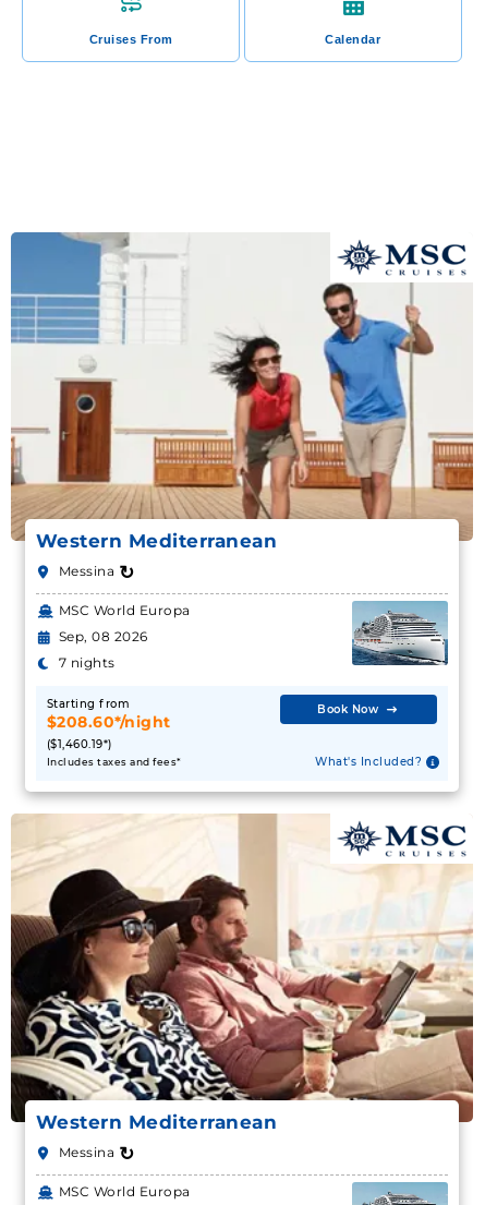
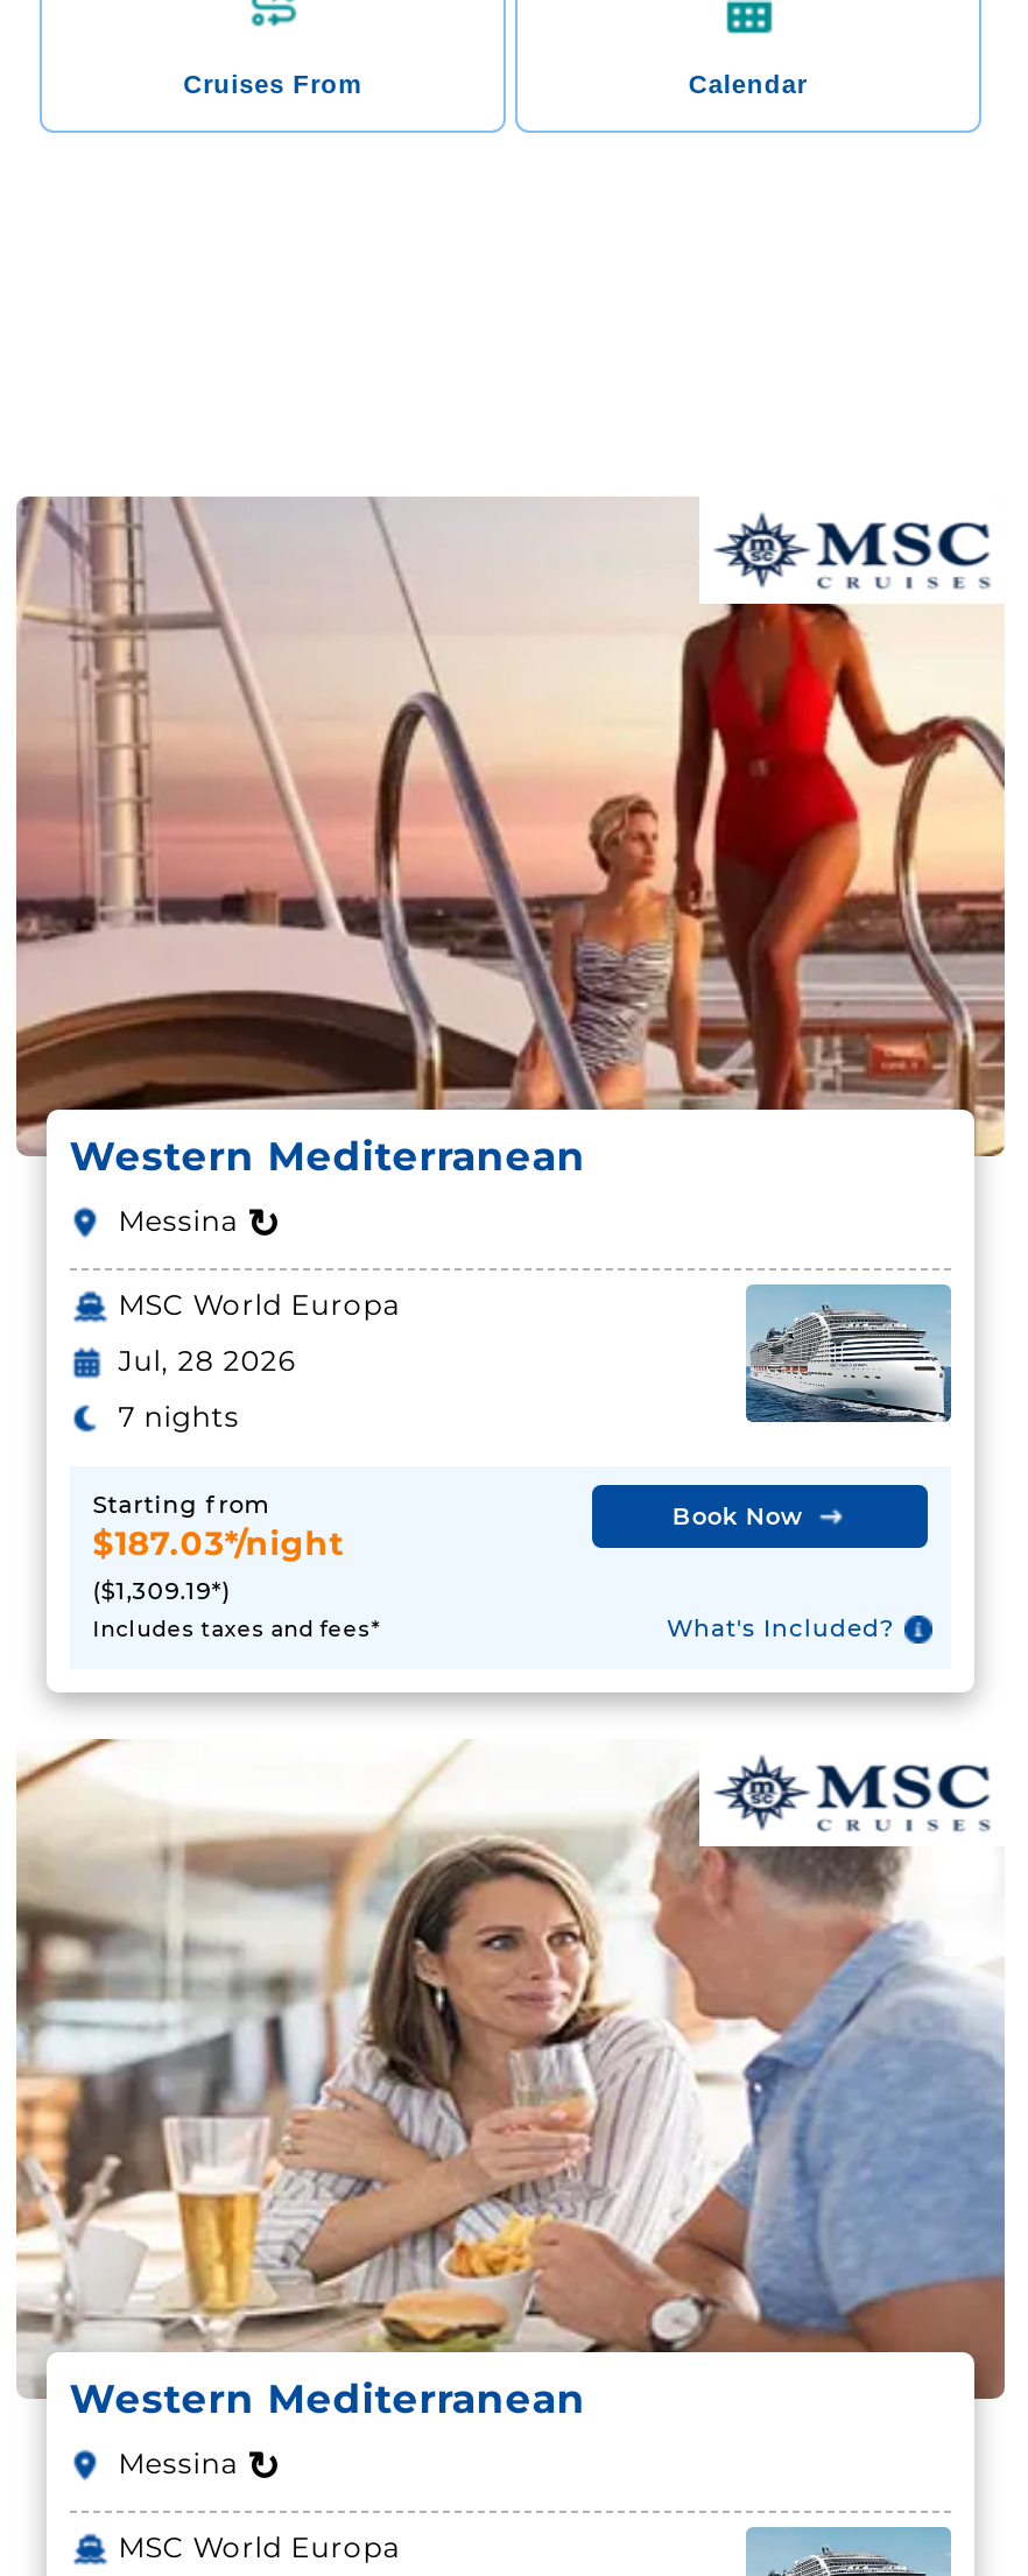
[10,231,473,540] [image] -> [14,494,1007,1152] [image]
[59,628,148,645] Sep, 08 2026 -> [118,1343,295,1378] Jul, 28 2026
[47,712,171,751] $208.60*/night | ($1,460.19*) -> [93,1523,344,1606] $187.03*/night | ($1,309.19*)
[10,814,474,1122] [image] -> [14,1739,1007,2396] [image]

